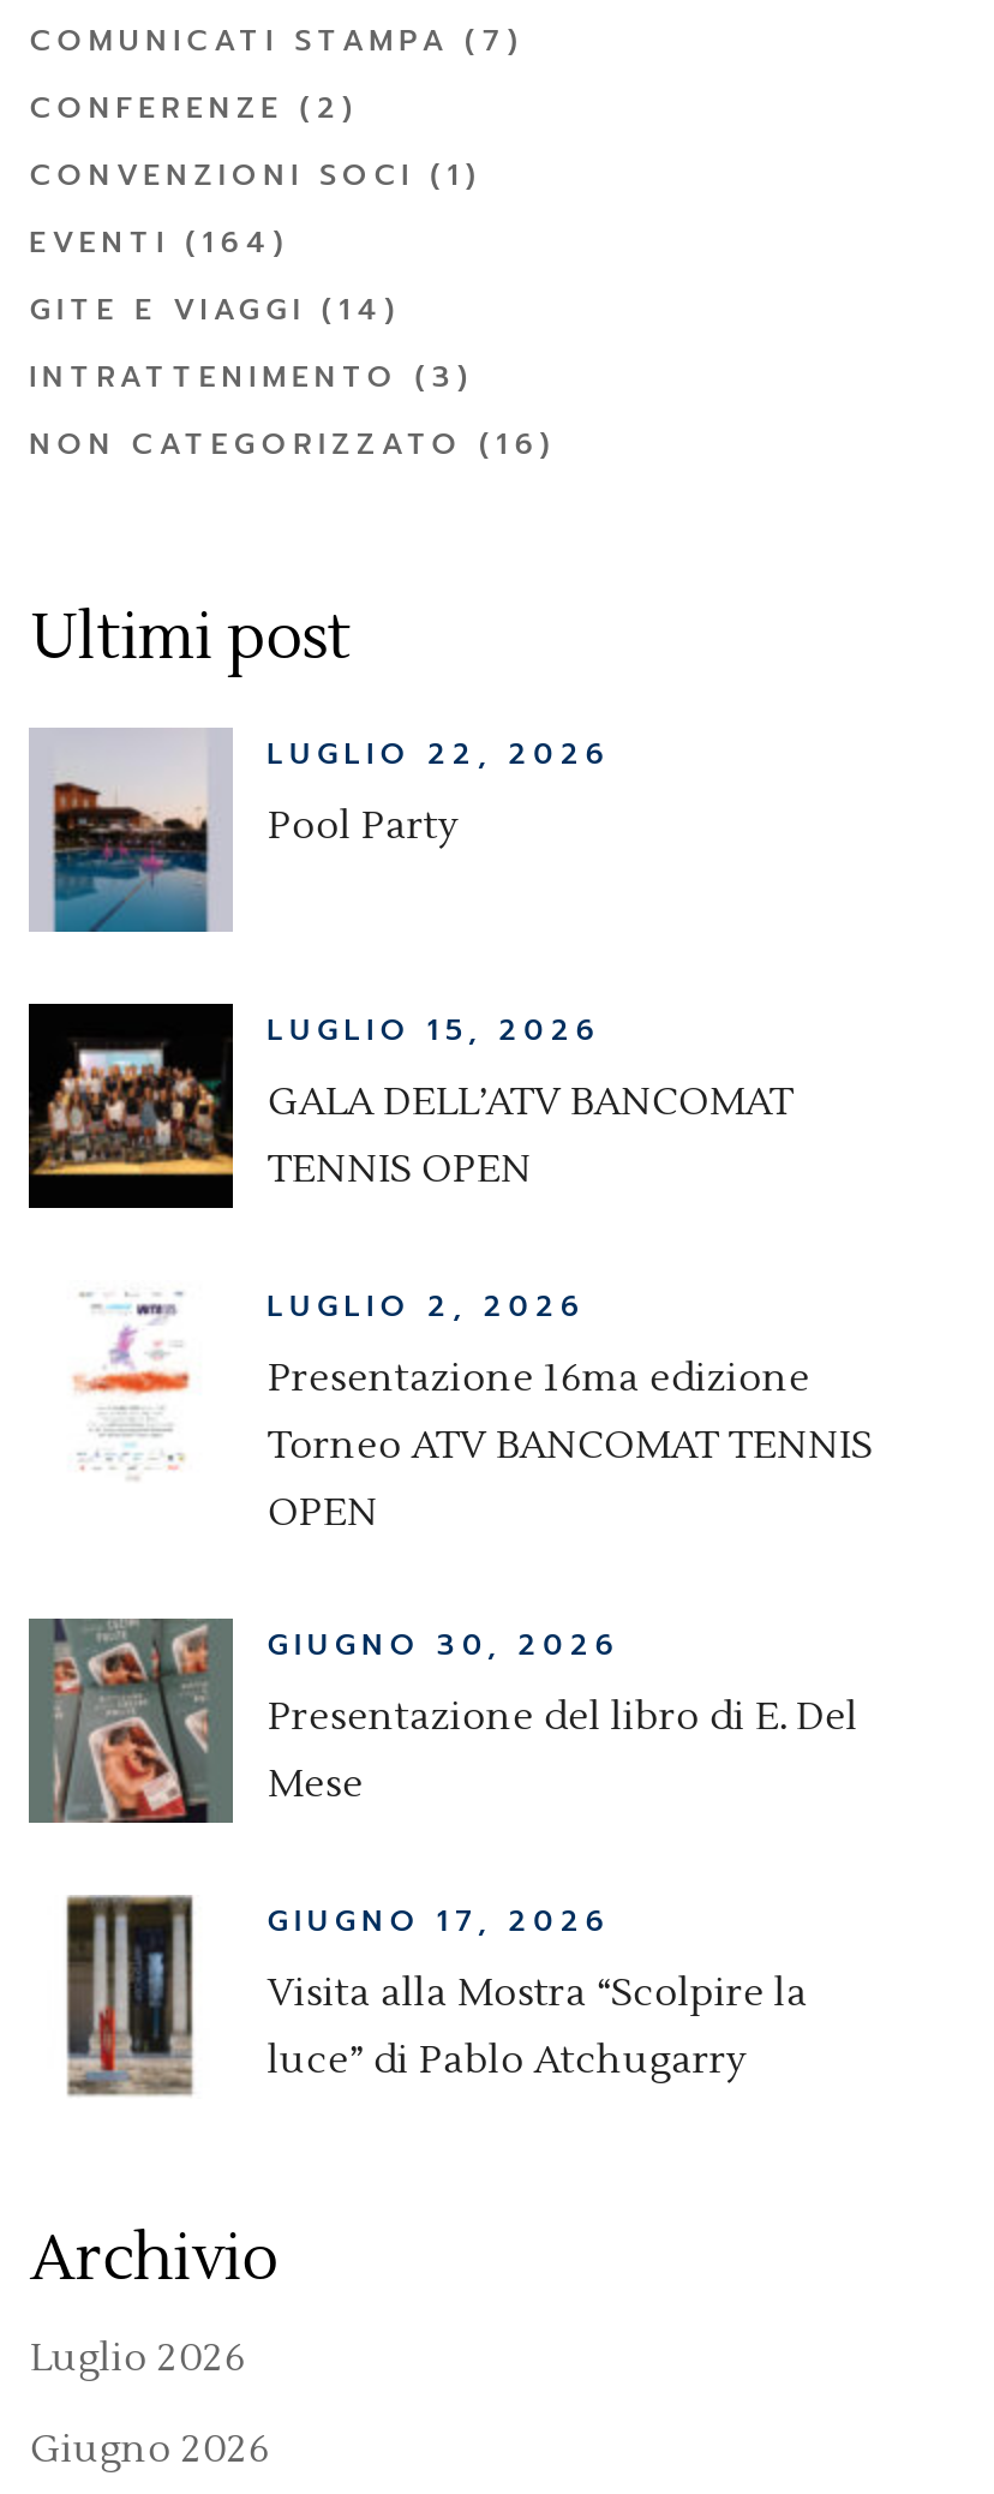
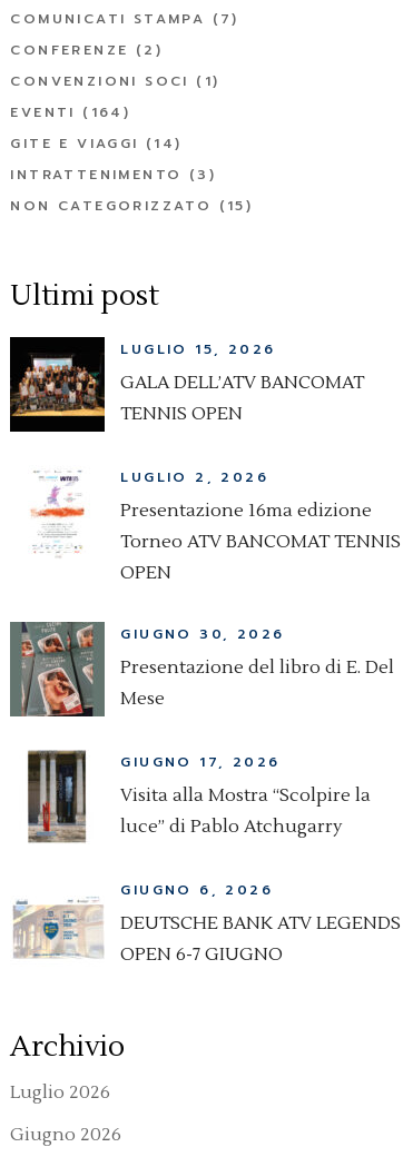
[30,423,555,466] NON CATEGORIZZATO (16) -> [10,196,253,216] NON CATEGORIZZATO (15)
[29,733,611,934] [image] | LUGLIO 22, 2026 | Pool Party -> none
moved [26,1009,872,2085] -> [9,340,401,838]: [image] | LUGLIO 15, 2026 | GALA DELL’ATV BANCOMAT | ... | Visita alla Mostra “Scolpire la | luce” di Pablo Atchugarry
none -> [12,880,401,966] [image] | GIUGNO 6, 2026 | DEUTSCHE BANK ATV LEGENDS | OPEN 6-7 GIUGNO

